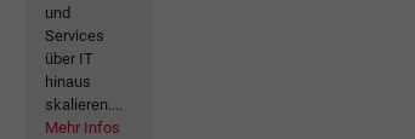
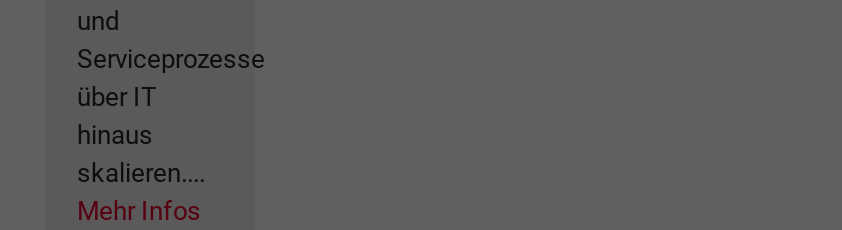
[45,26,104,44] Services -> [77,43,265,73] Serviceprozesse

